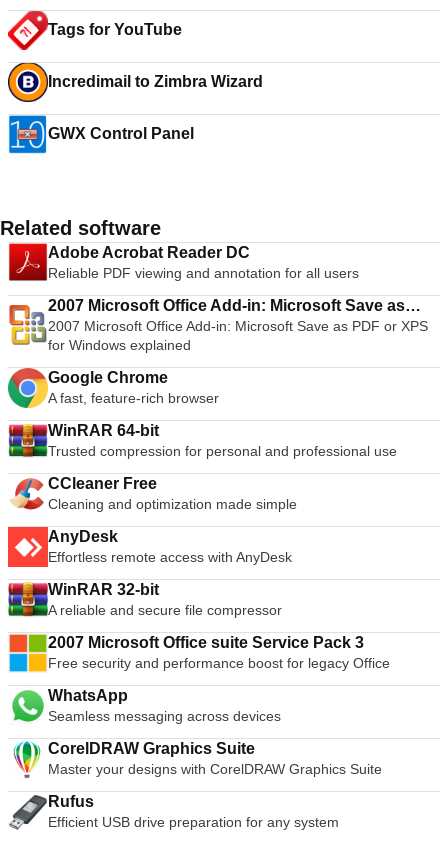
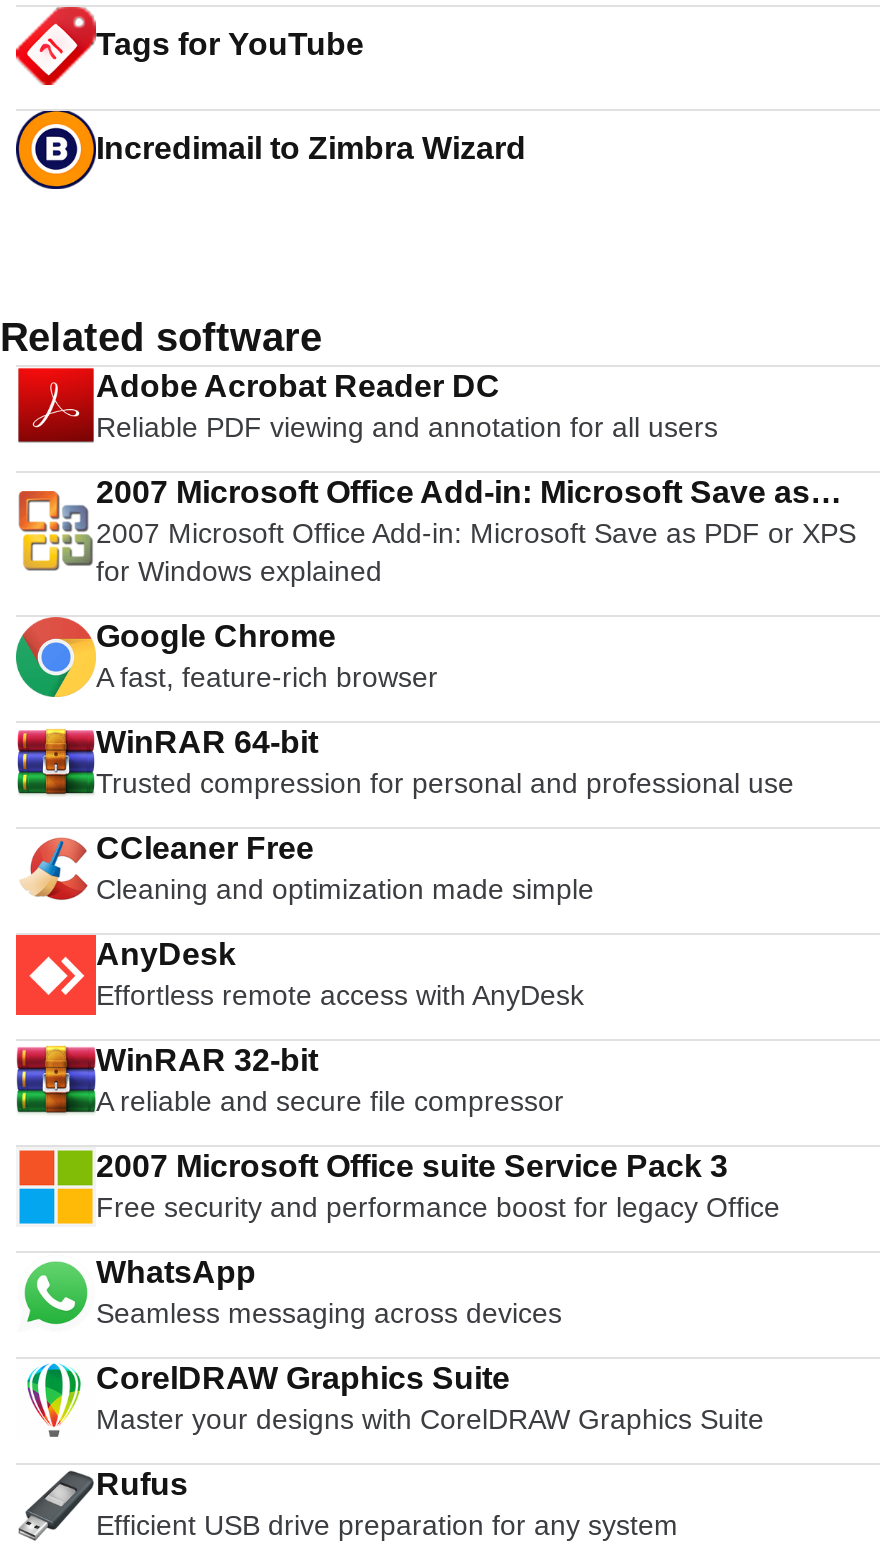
[8,114,194,154] [image] | GWX Control Panel -> none

